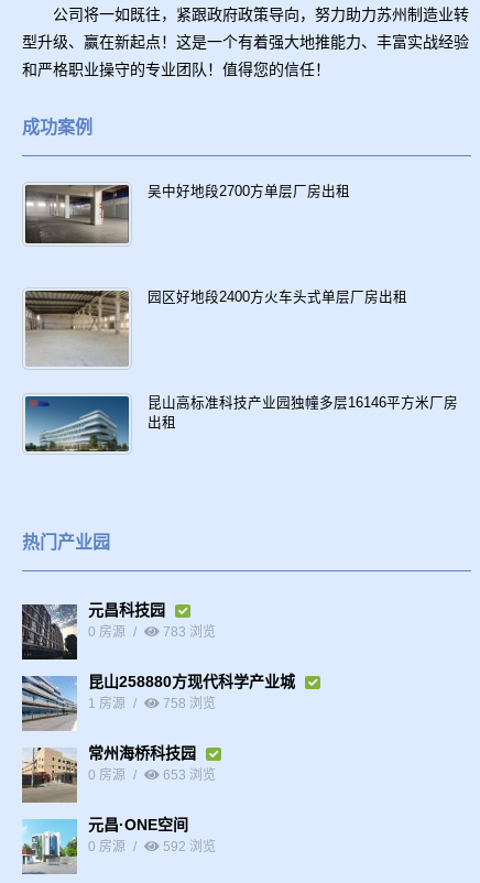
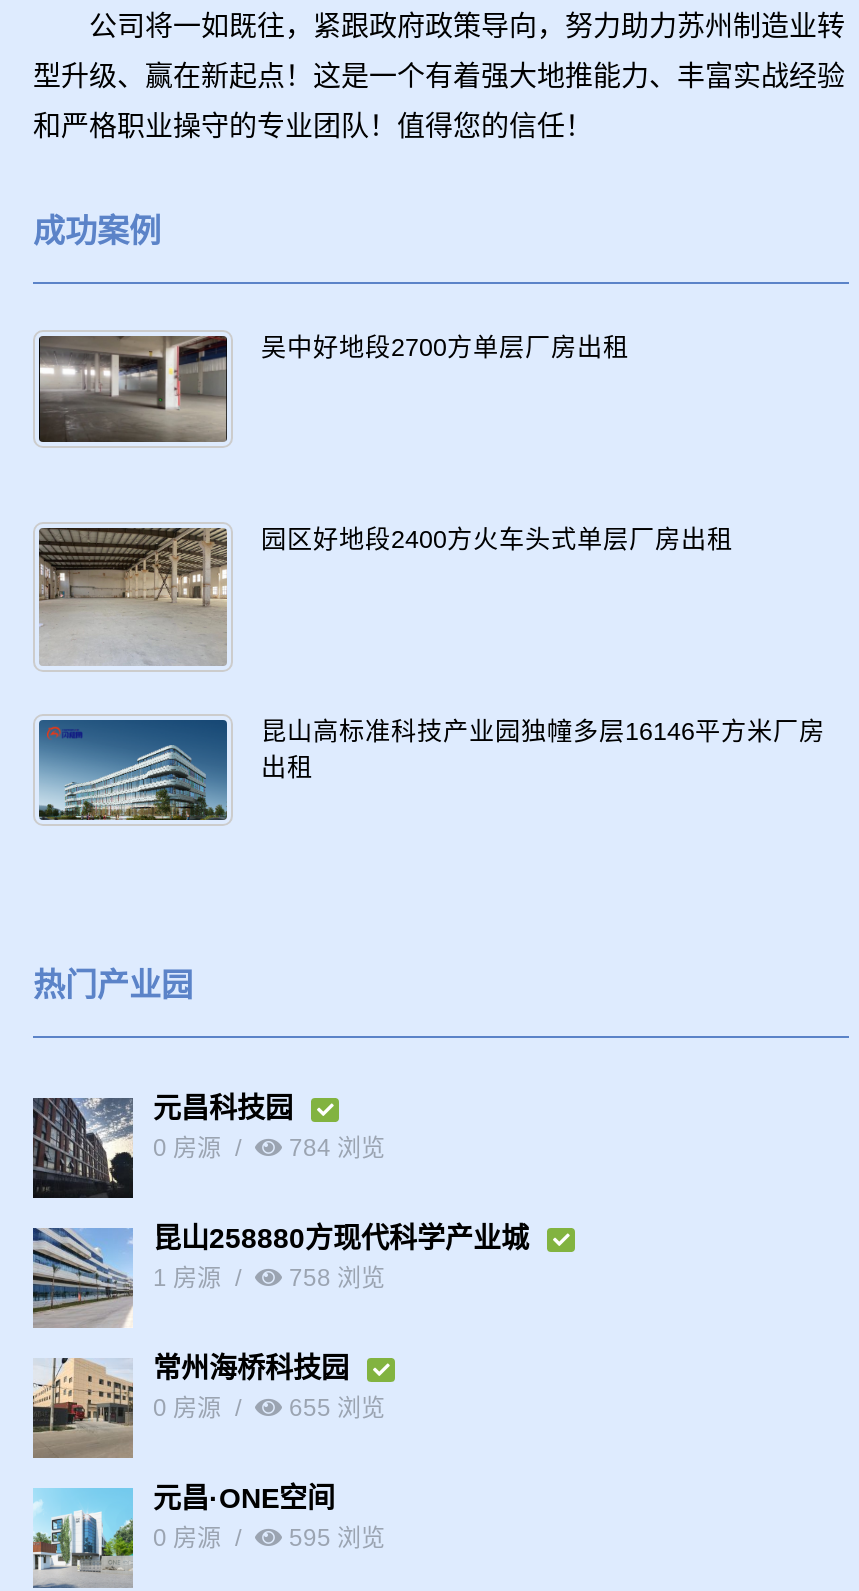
[160,624,216,639] 783 浏览 -> [283,1134,385,1162] 784 浏览
[160,767,216,783] 653 浏览 -> [283,1394,385,1422] 655 浏览
[160,839,216,854] 592 浏览 -> [283,1524,385,1552] 595 浏览

